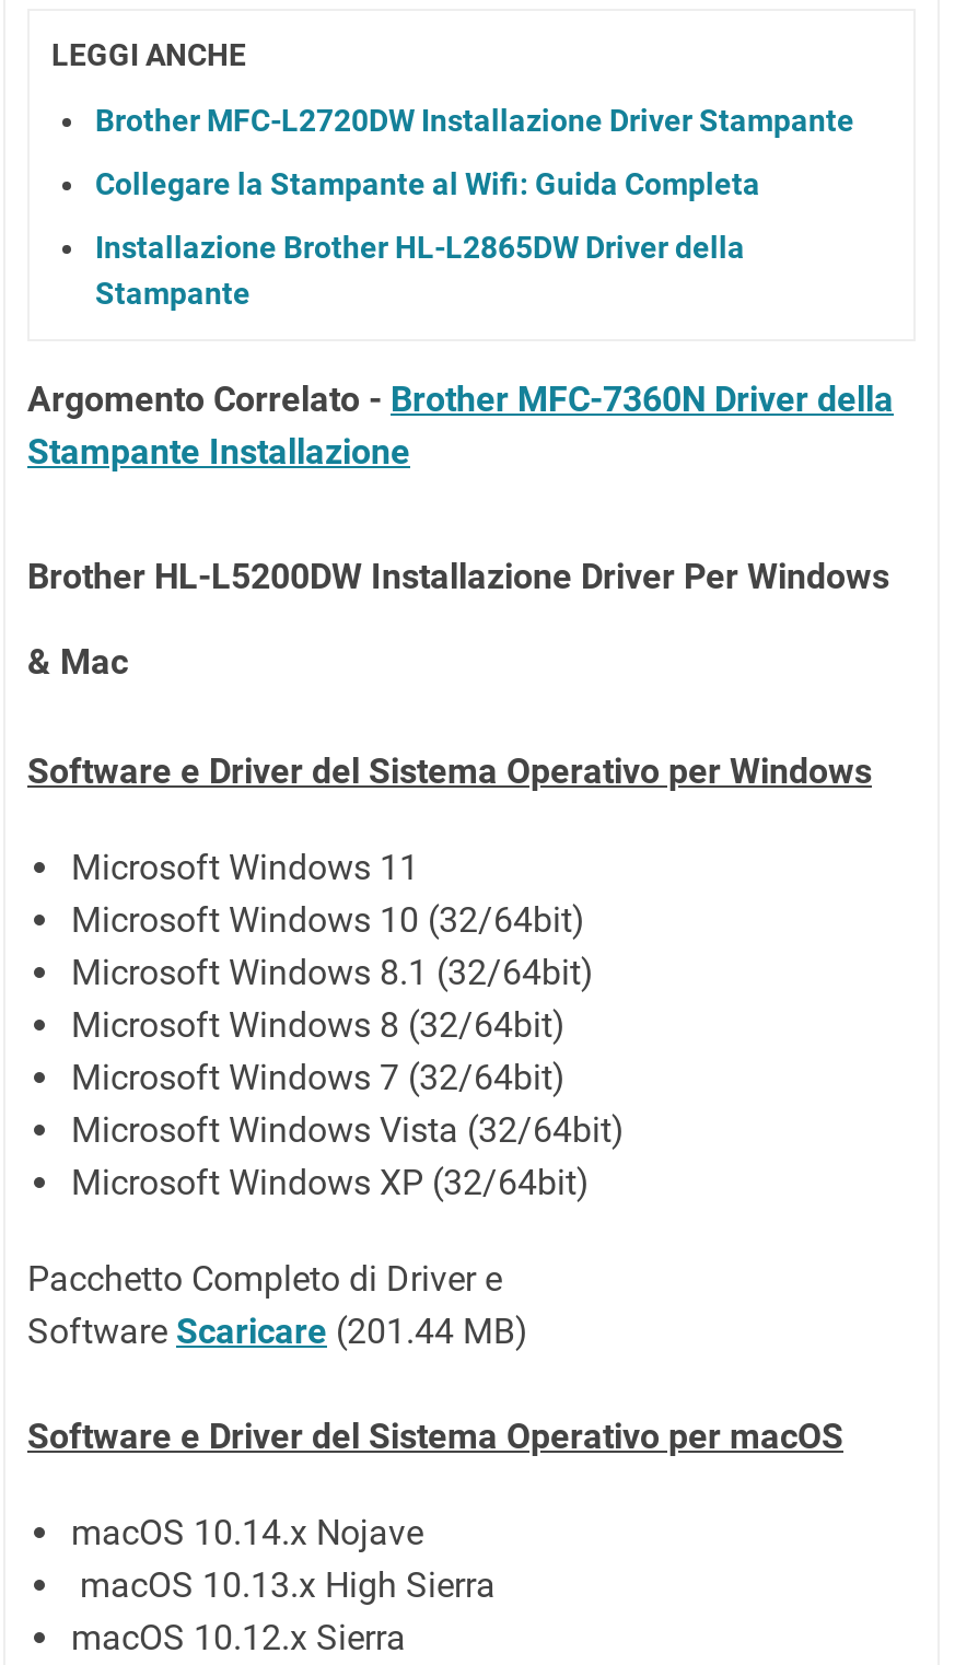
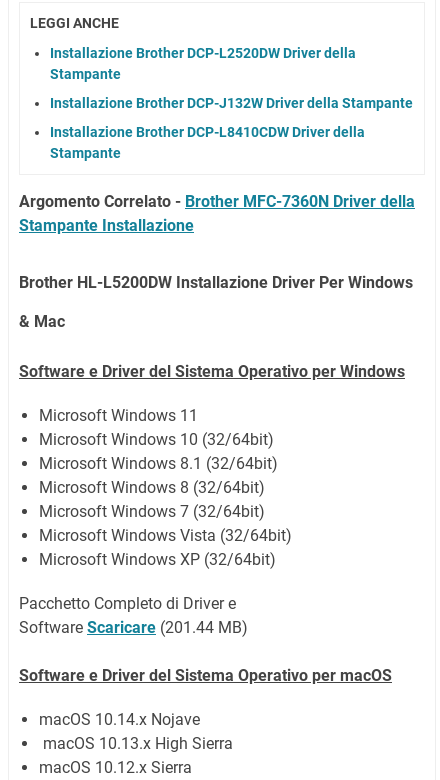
[95,104,854,139] Brother MFC-L2720DW Installazione Driver Stampante -> [50,45,356,82] Installazione Brother DCP-L2520DW Driver della | Stampante
[95,167,760,202] Collegare la Stampante al Wifi: Guida Completa -> [50,95,413,111] Installazione Brother DCP-J132W Driver della Stampante
[95,231,745,266] Installazione Brother HL-L2865DW Driver della -> [50,124,365,140] Installazione Brother DCP-L8410CDW Driver della

